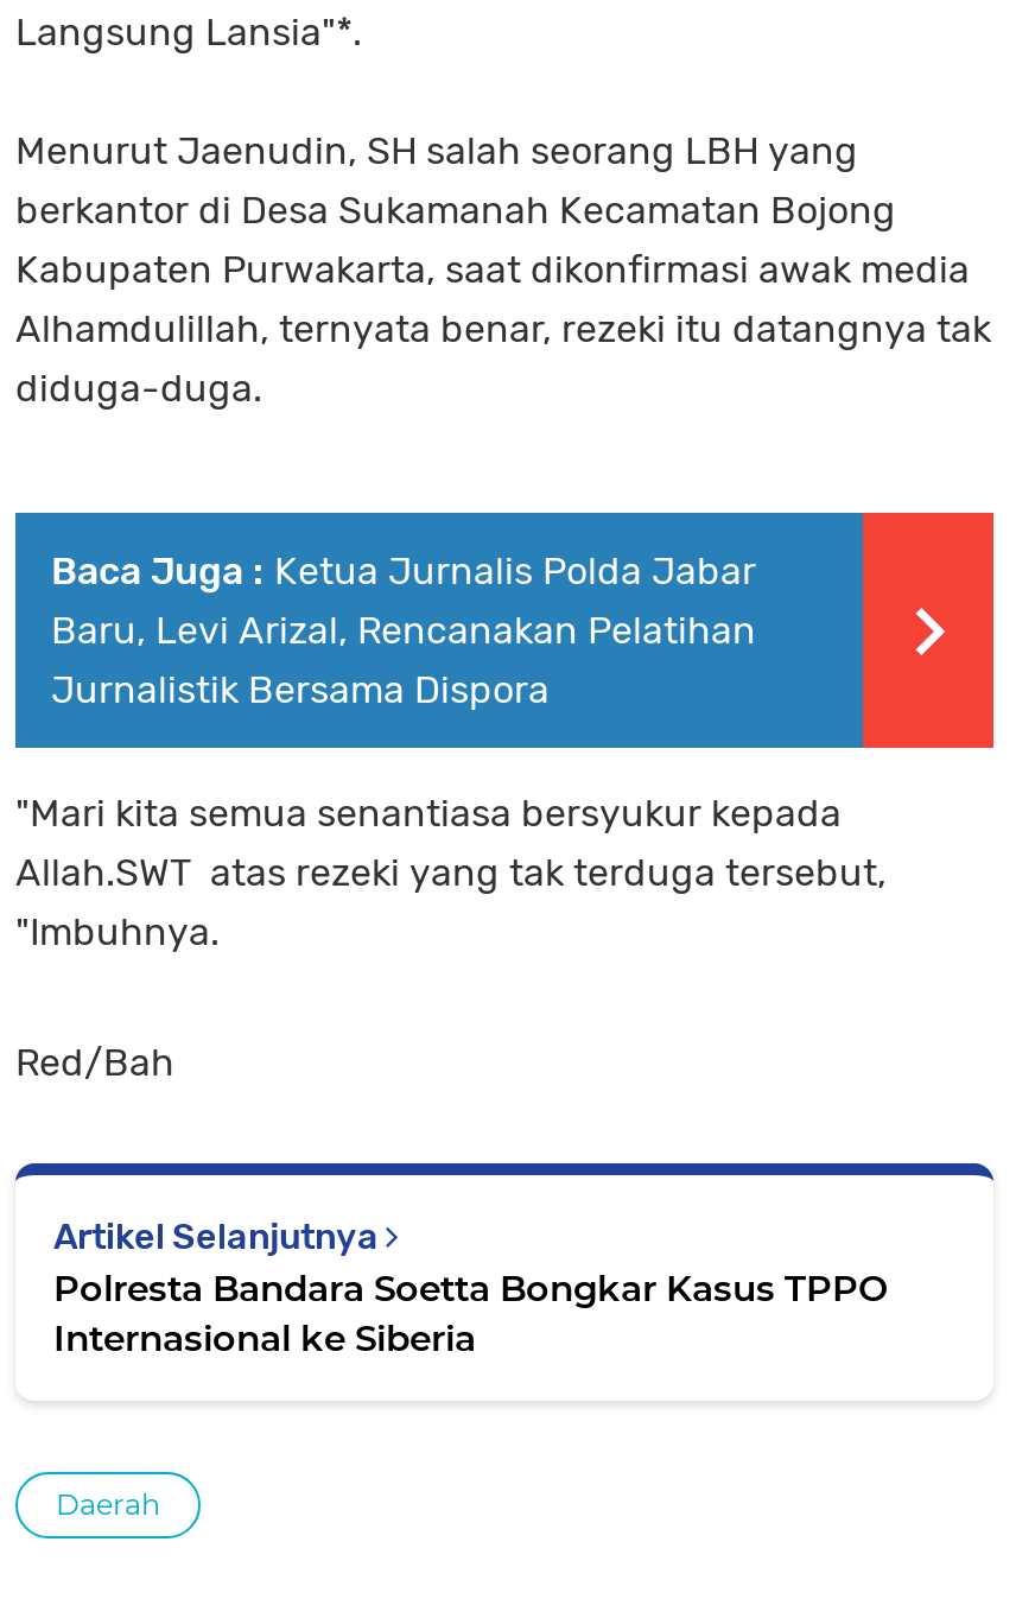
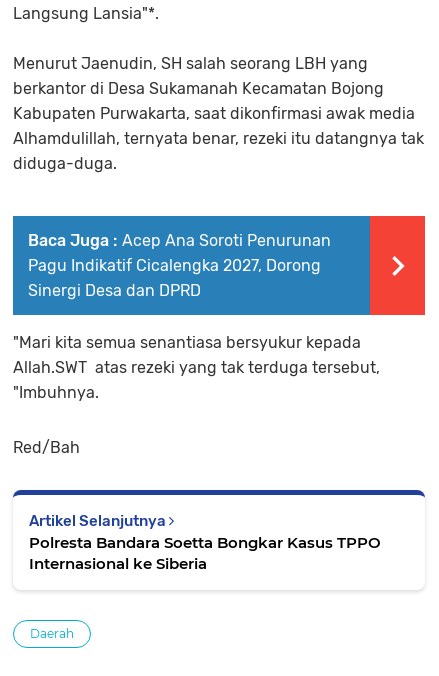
[51,549,756,713] Baca Juga : Ketua Jurnalis Polda Jabar | Baru, Levi Arizal, Rencanakan Pelatihan | Jurnalistik Bersama Dispora -> [28,231,331,300] Baca Juga : Acep Ana Soroti Penurunan | Pagu Indikatif Cicalengka 2027, Dorong | Sinergi Desa dan DPRD

